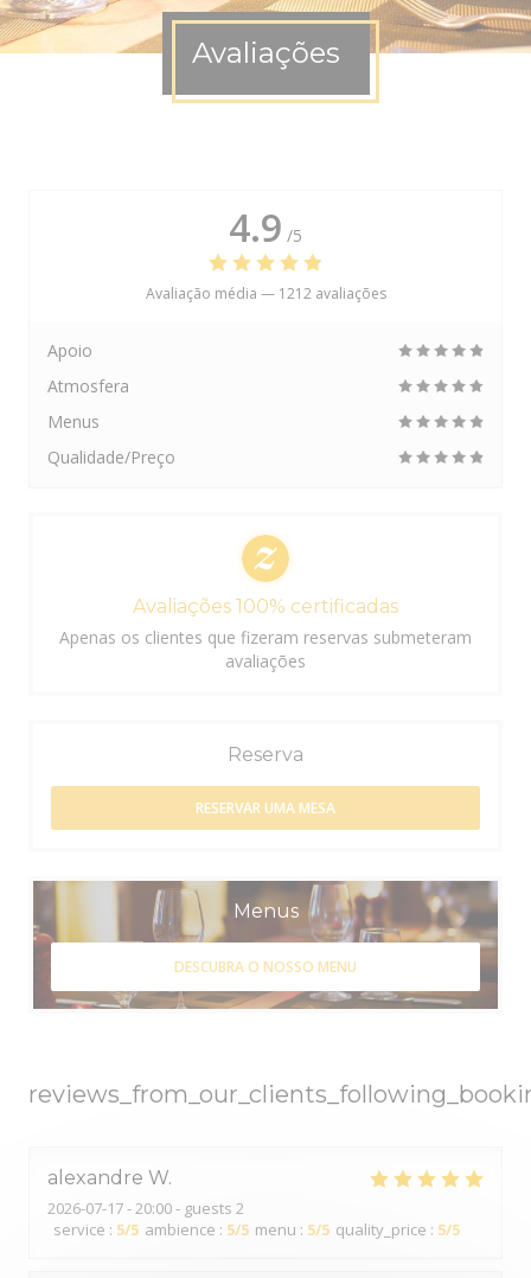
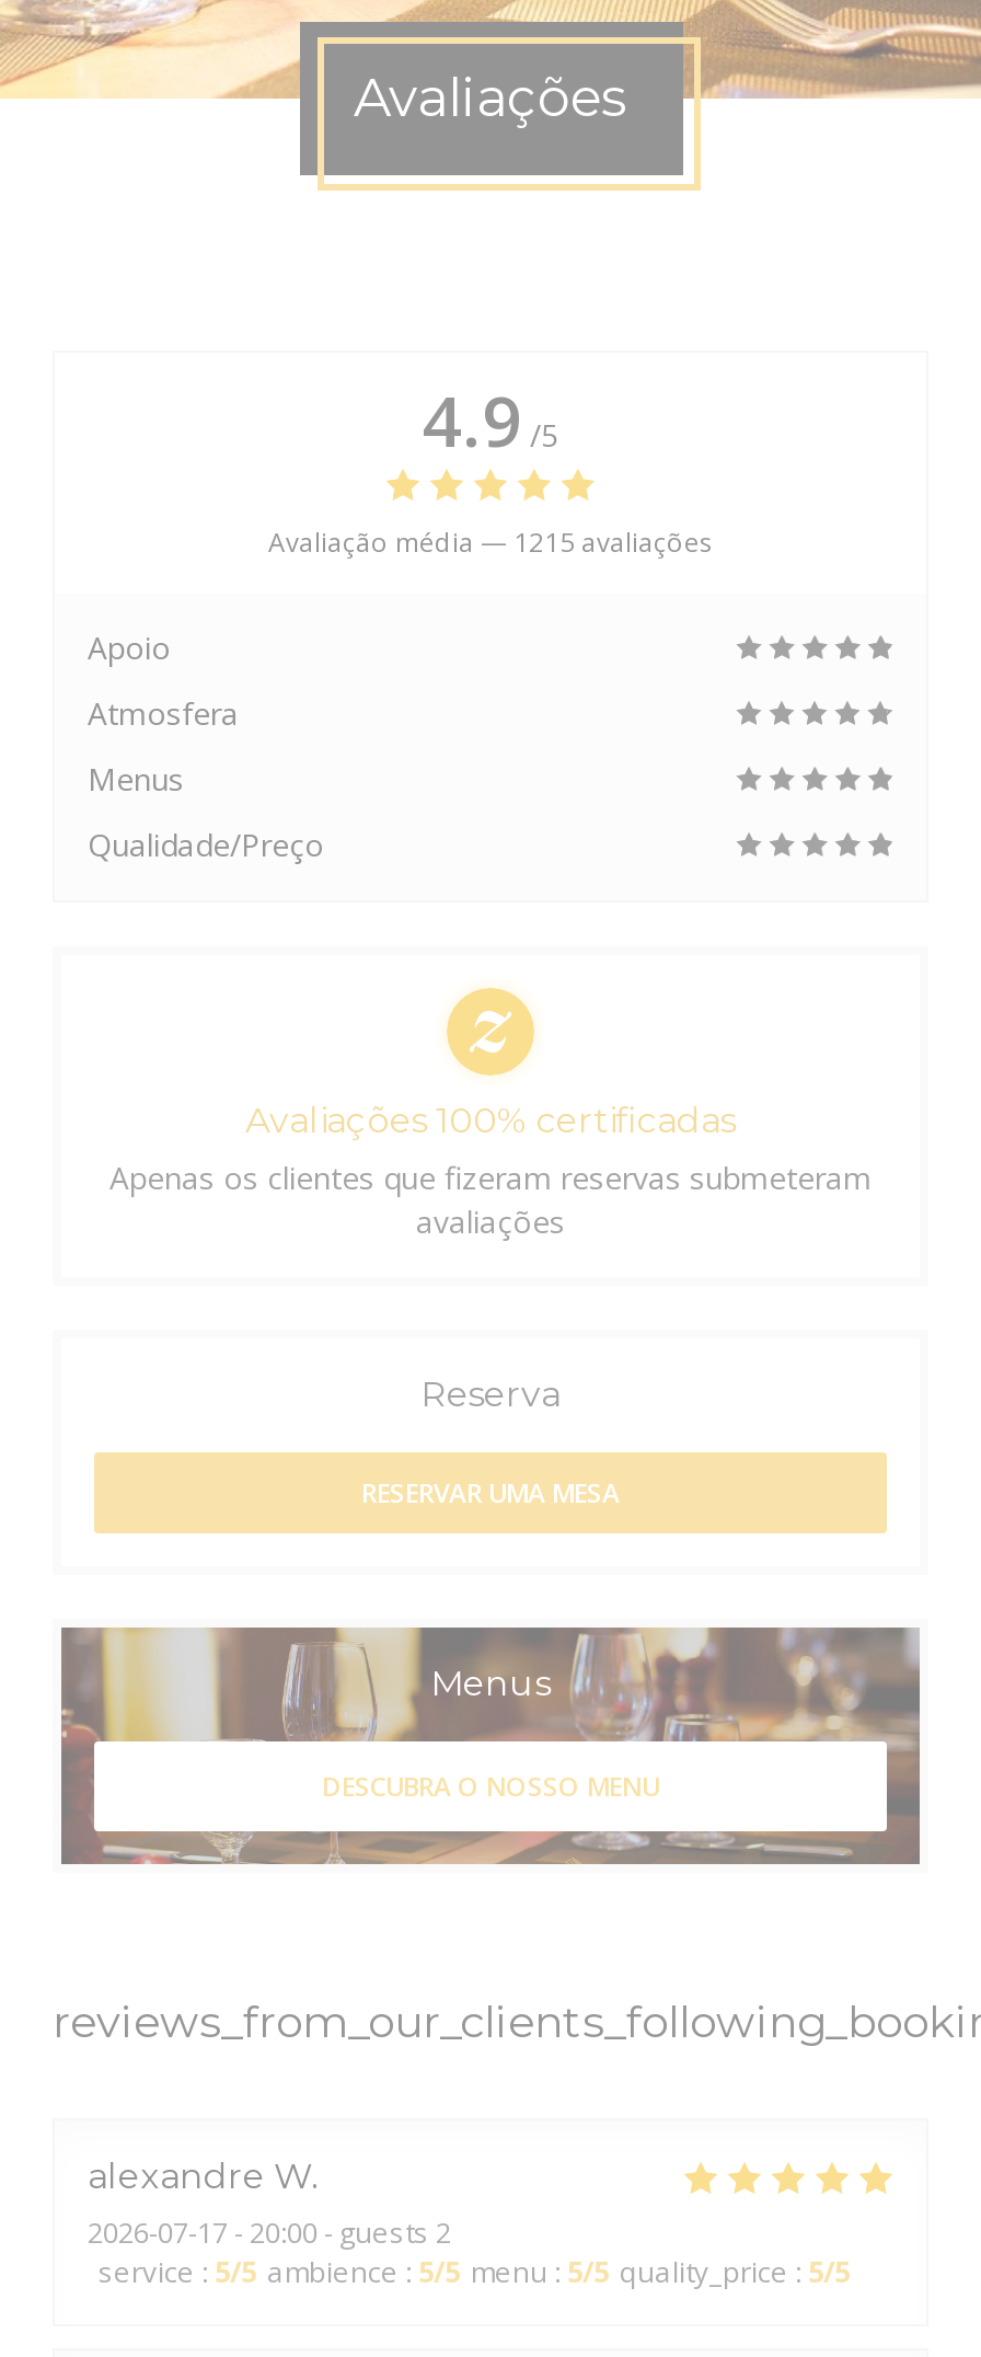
[145,283,386,303] Avaliação média — 1212 avaliações -> [268,524,713,561] Avaliação média — 1215 avaliações

